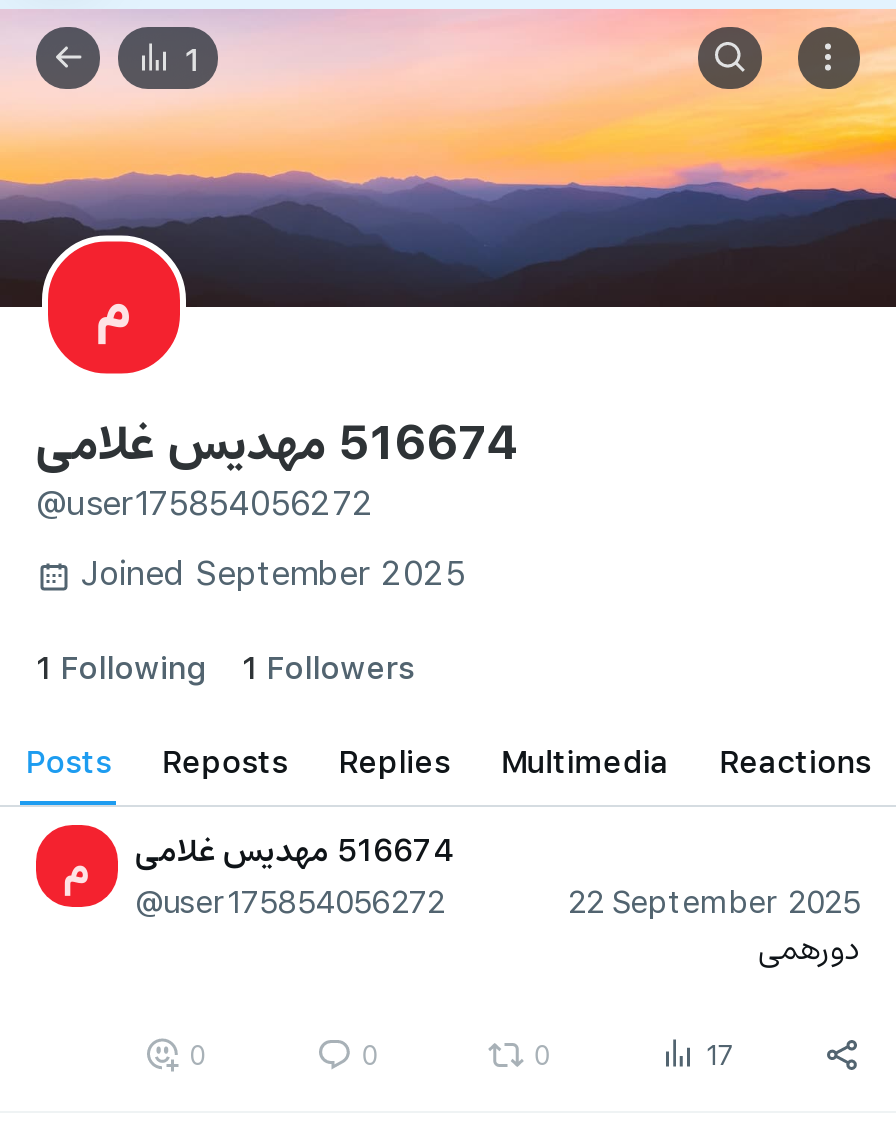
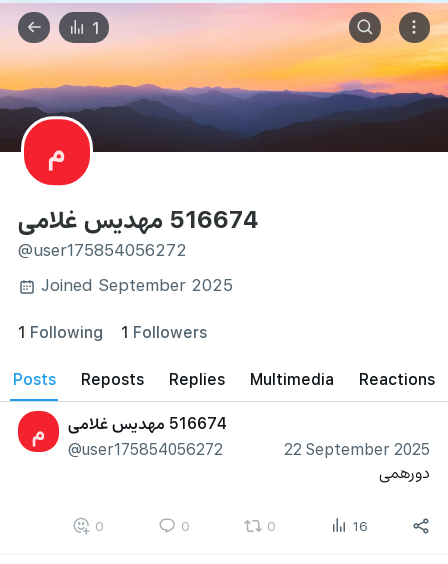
[706,1036,734,1074] 17 -> [353,516,368,535] 16

